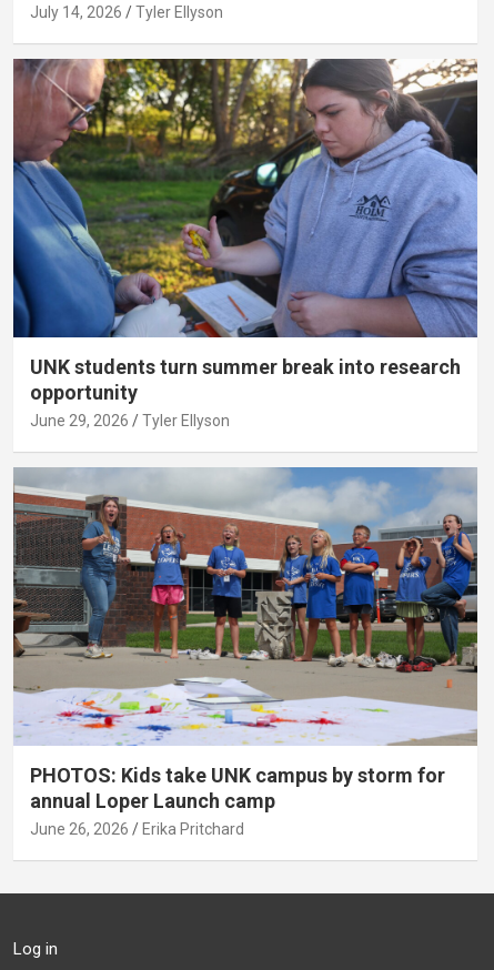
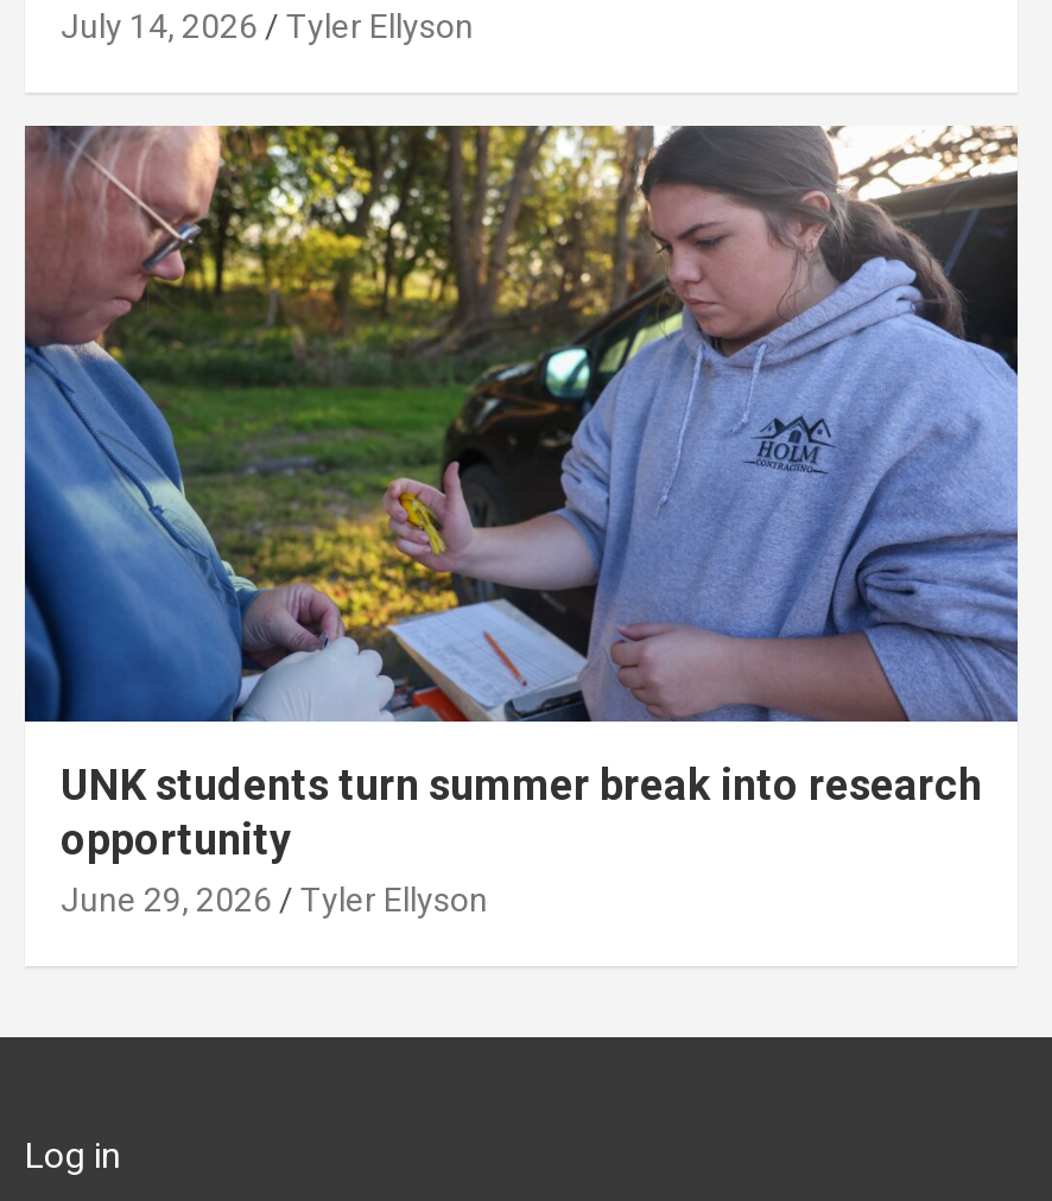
[12,466,478,838] [image] | PHOTOS: Kids take UNK campus by storm for | annual Loper Launch camp | June 26, 2026 | Erika Pritchard -> none

